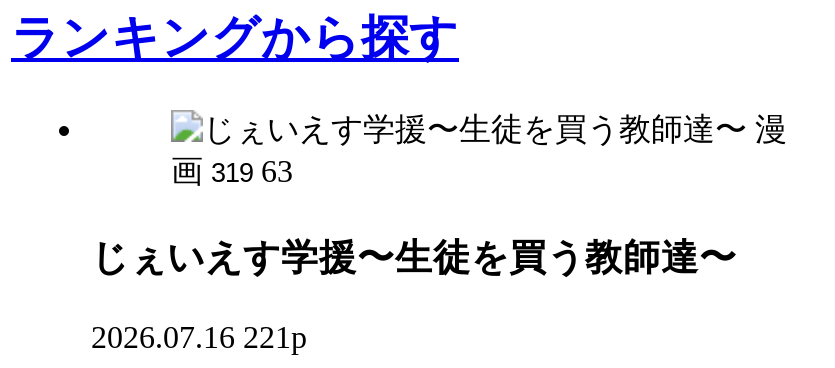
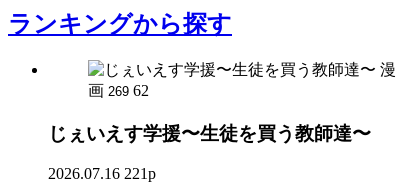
[171,154,293,188] 画 319 63 -> [88,82,149,99] 画 269 62

